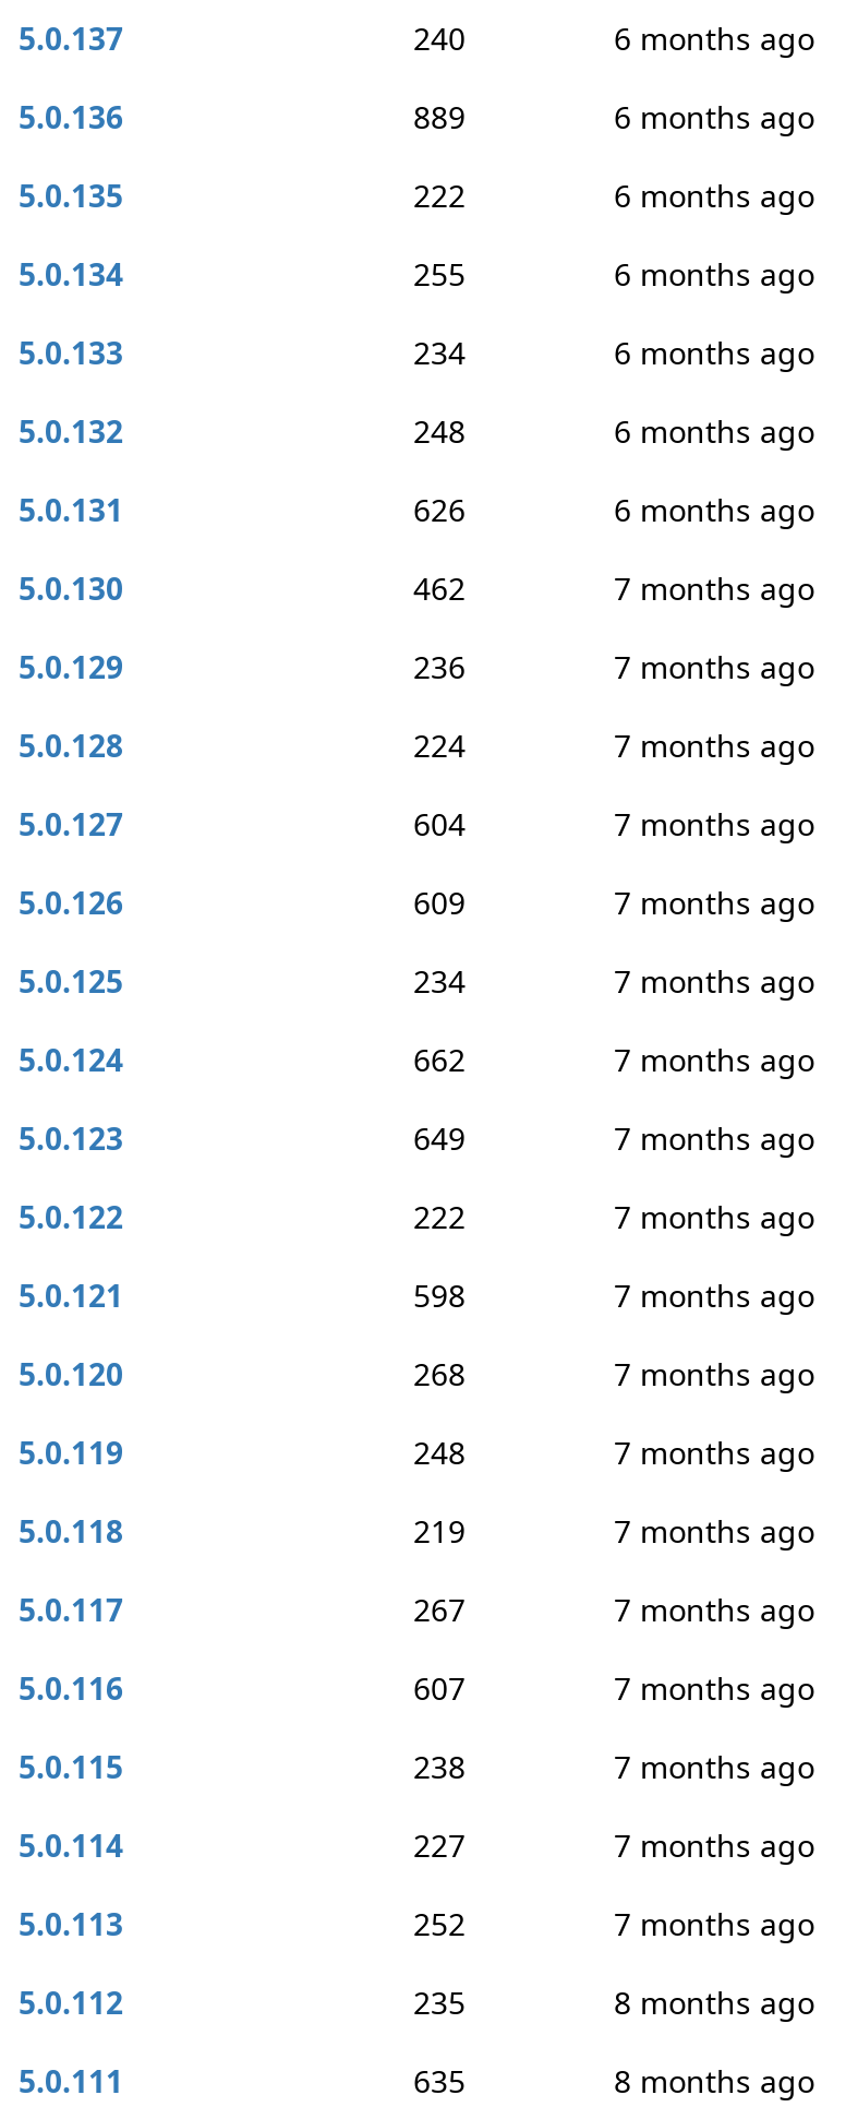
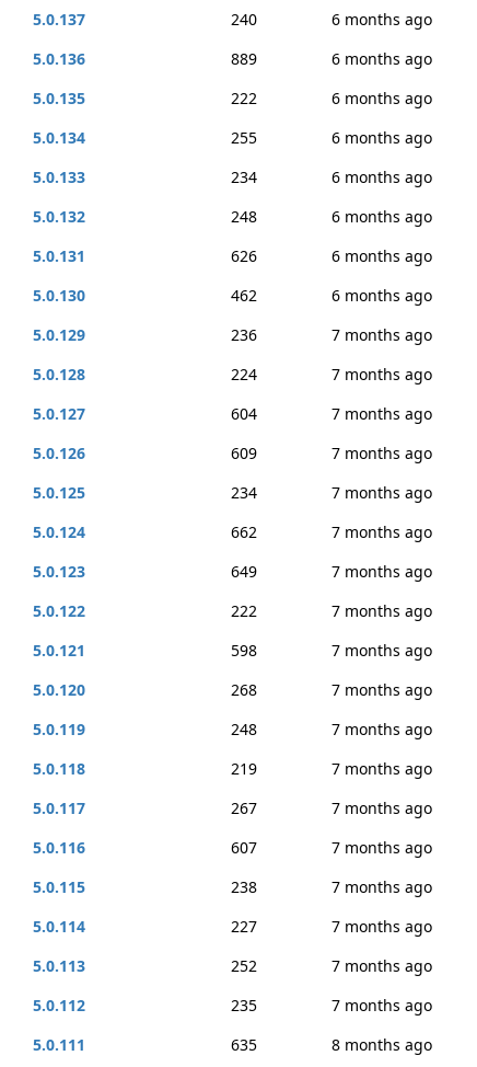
[614,567,814,609] 7 months ago -> [331,285,432,306] 6 months ago
[614,1982,814,2023] 8 months ago -> [331,995,432,1016] 7 months ago

